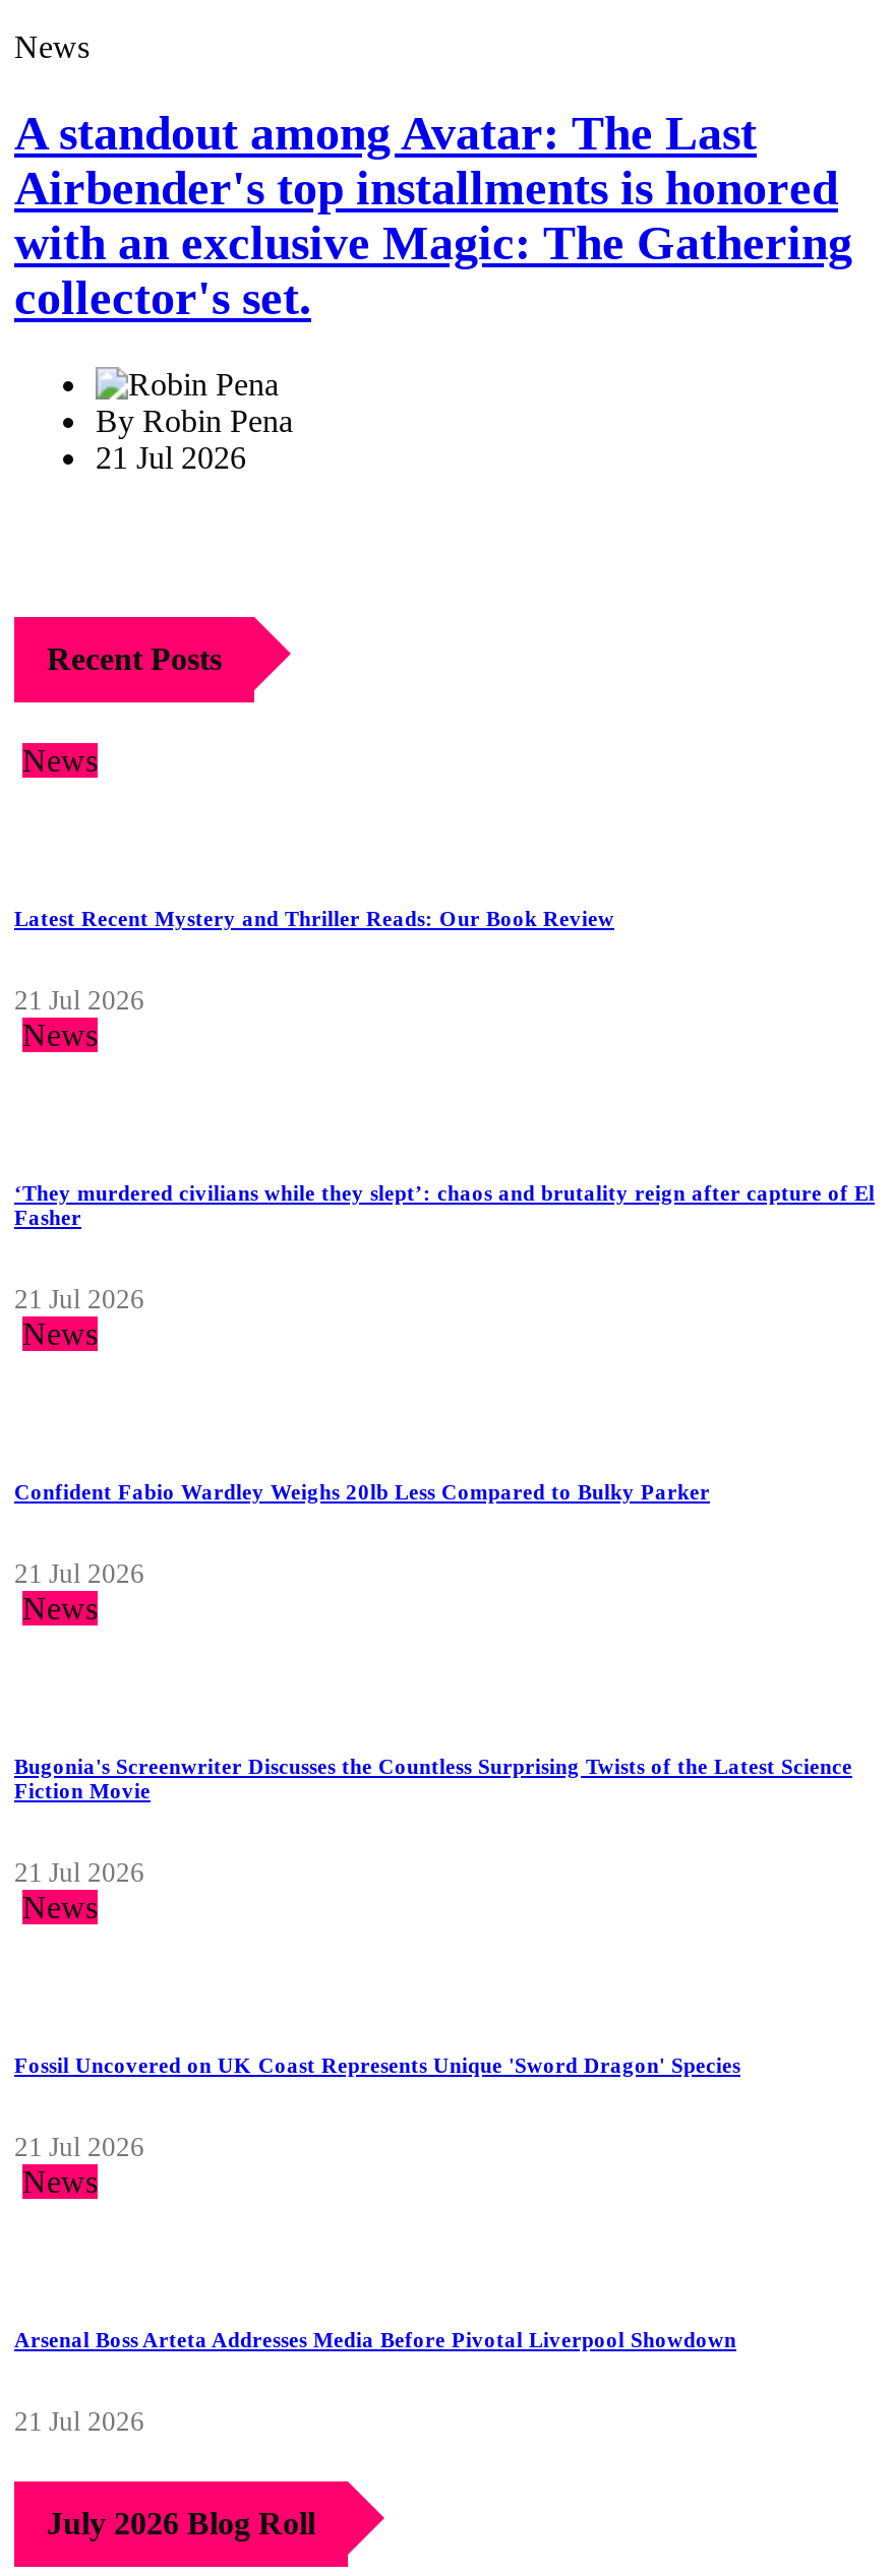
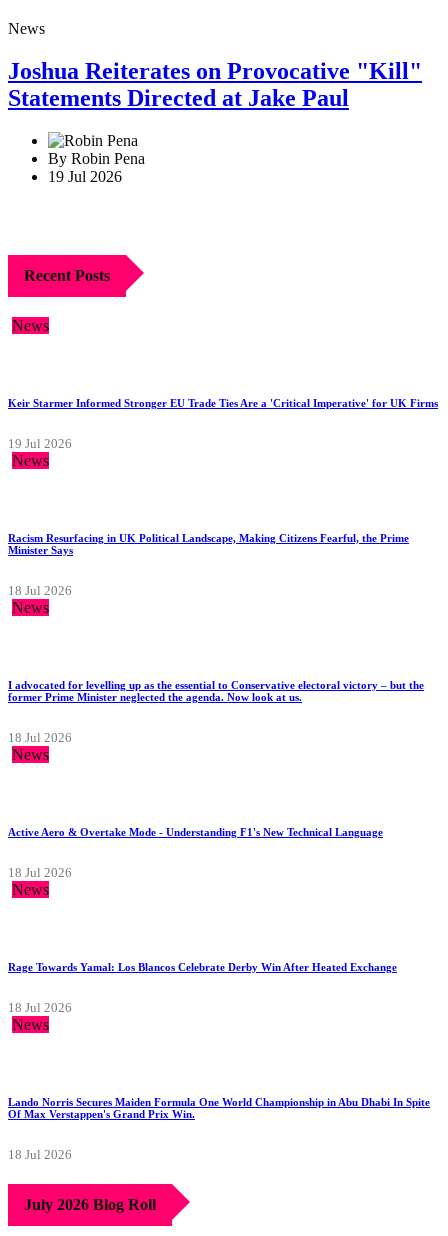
[14,106,852,323] A standout among Avatar: The Last | Airbender's top installments is honored | with an exclusive Magic: The Gathering | collector's set. -> [8,58,422,111] Joshua Reiterates on Provocative "Kill" | Statements Directed at Jake Paul
[96,439,246,474] 21 Jul 2026 -> [48,167,122,184] 19 Jul 2026
[14,906,614,930] Latest Recent Mystery and Thriller Reads: Our Book Review -> [8,397,438,409] Keir Starmer Informed Stronger EU Trade Ties Are a 'Critical Imperative' for UK Firms
[14,985,144,1016] 21 Jul 2026 -> [8,436,72,451] 19 Jul 2026
[14,1180,875,1229] ‘They murdered civilians while they slept’: chaos and brutality reign after capture of El | Fasher -> [8,532,409,556] Racism Resurfacing in UK Political Landscape, Making Citizens Fearful, the Prime | Minister Says
[14,1284,144,1314] 21 Jul 2026 -> [8,583,72,598] 18 Jul 2026
[14,1479,710,1503] Confident Fabio Wardley Weighs 20lb Less Compared to Bulky Parker -> [8,679,424,703] I advocated for levelling up as the essential to Conservative electoral victory – but the | former Prime Minister neglected the agenda. Now look at us.
[14,1558,144,1589] 21 Jul 2026 -> [8,730,72,745] 18 Jul 2026
[14,1753,852,1802] Bugonia's Screenwriter Discusses the Countless Surprising Twists of the Latest Science | Fiction Movie -> [8,826,383,838] Active Aero & Overtake Mode - Understanding F1's New Technical Language
[14,1857,144,1887] 21 Jul 2026 -> [8,865,72,880] 18 Jul 2026
[14,2052,740,2076] Fossil Uncovered on UK Coast Represents Unique 'Sword Dragon' Species -> [8,961,397,973] Rage Towards Yamal: Los Blancos Celebrate Derby Win After Heated Exchange
[14,2131,144,2162] 21 Jul 2026 -> [8,1000,72,1015] 18 Jul 2026
[14,2326,736,2351] Arsenal Boss Arteta Addresses Media Before Pivotal Liverpool Showdown -> [8,1096,430,1120] Lando Norris Secures Maiden Formula One World Championship in Abu Dhabi In Spite | Of Max Verstappen's Grand Prix Win.
[14,2406,144,2436] 21 Jul 2026 -> [8,1147,72,1162] 18 Jul 2026

